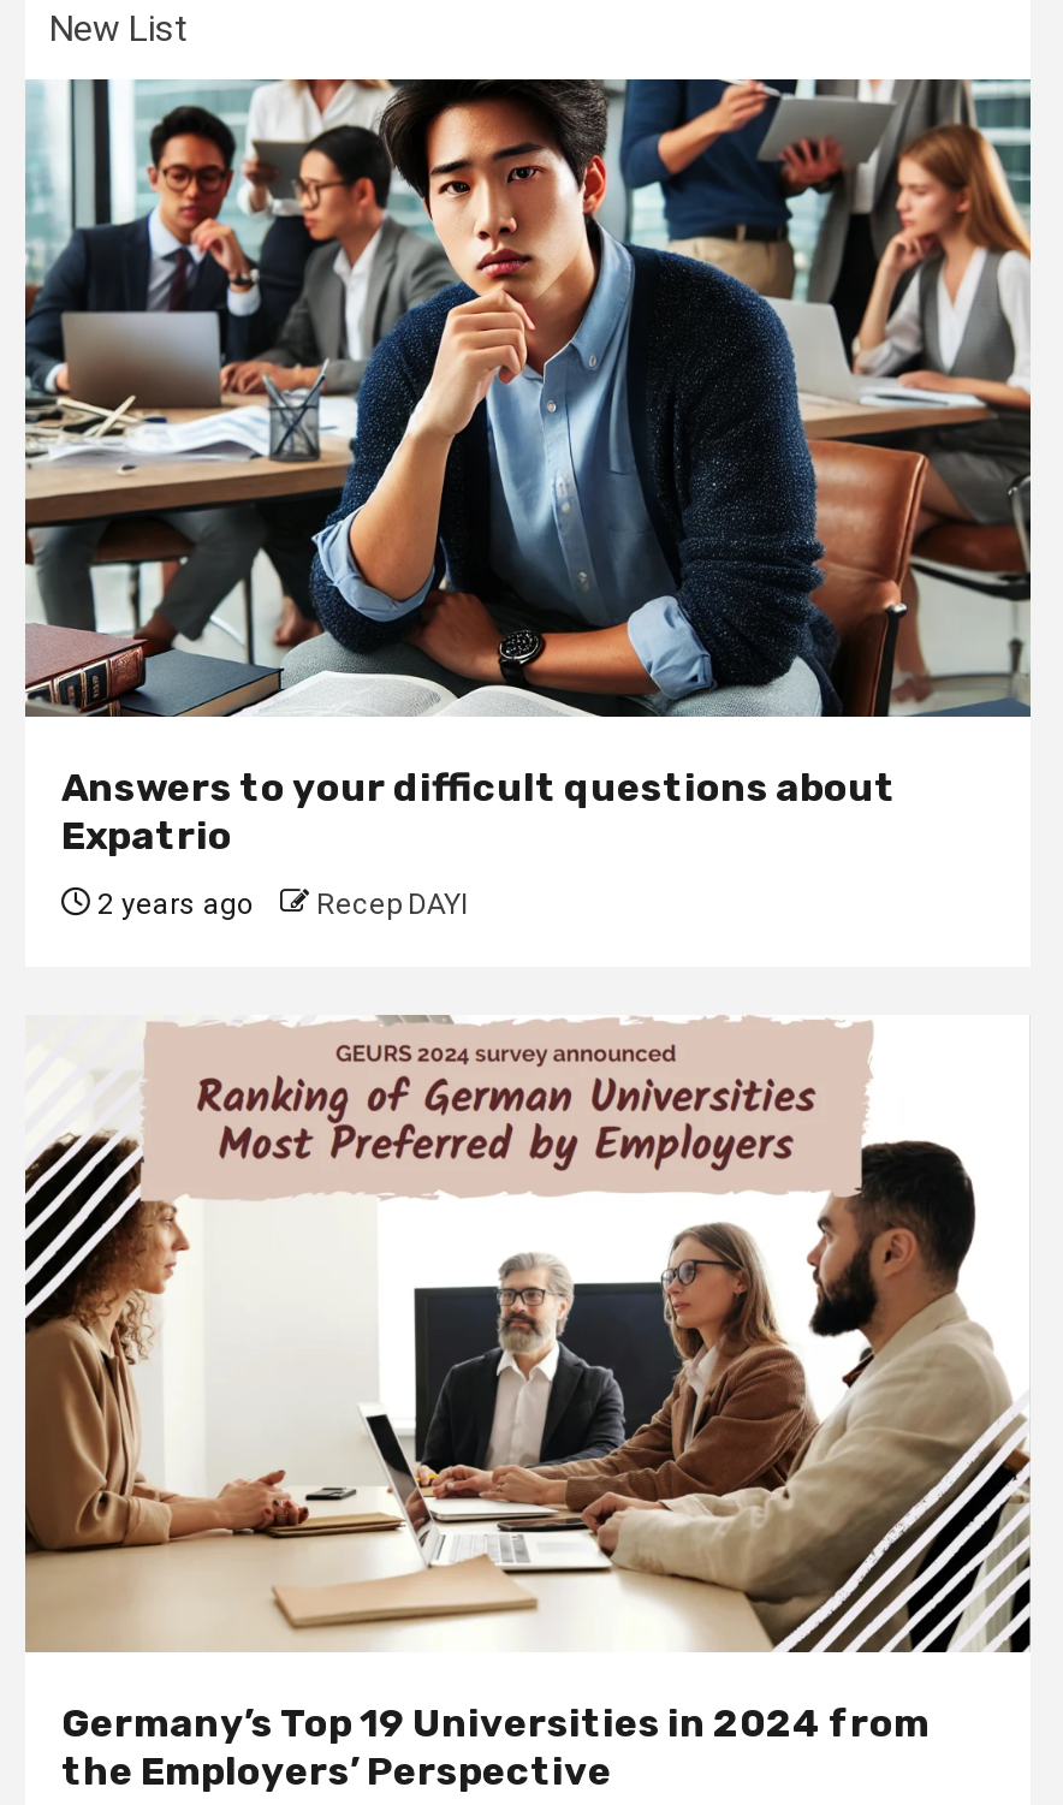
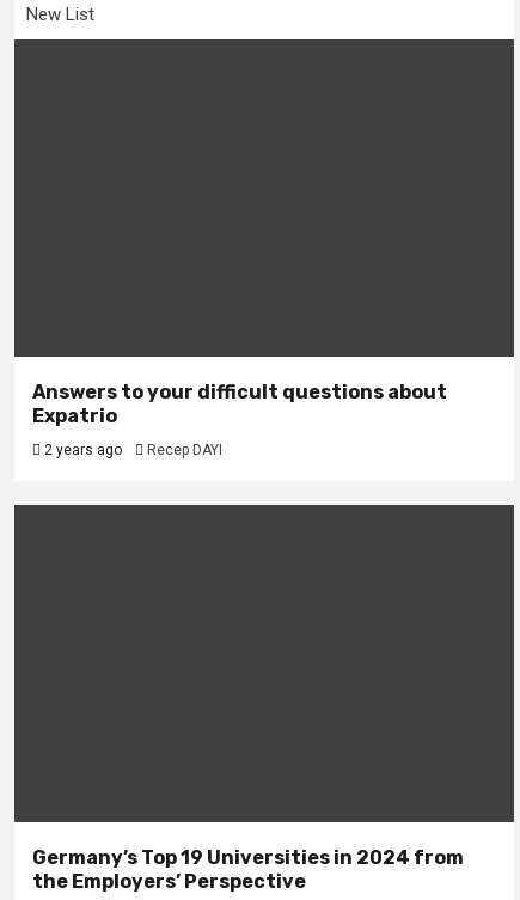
[25,77,1033,717] [image] -> none
[23,1015,1031,1652] [image] -> none

